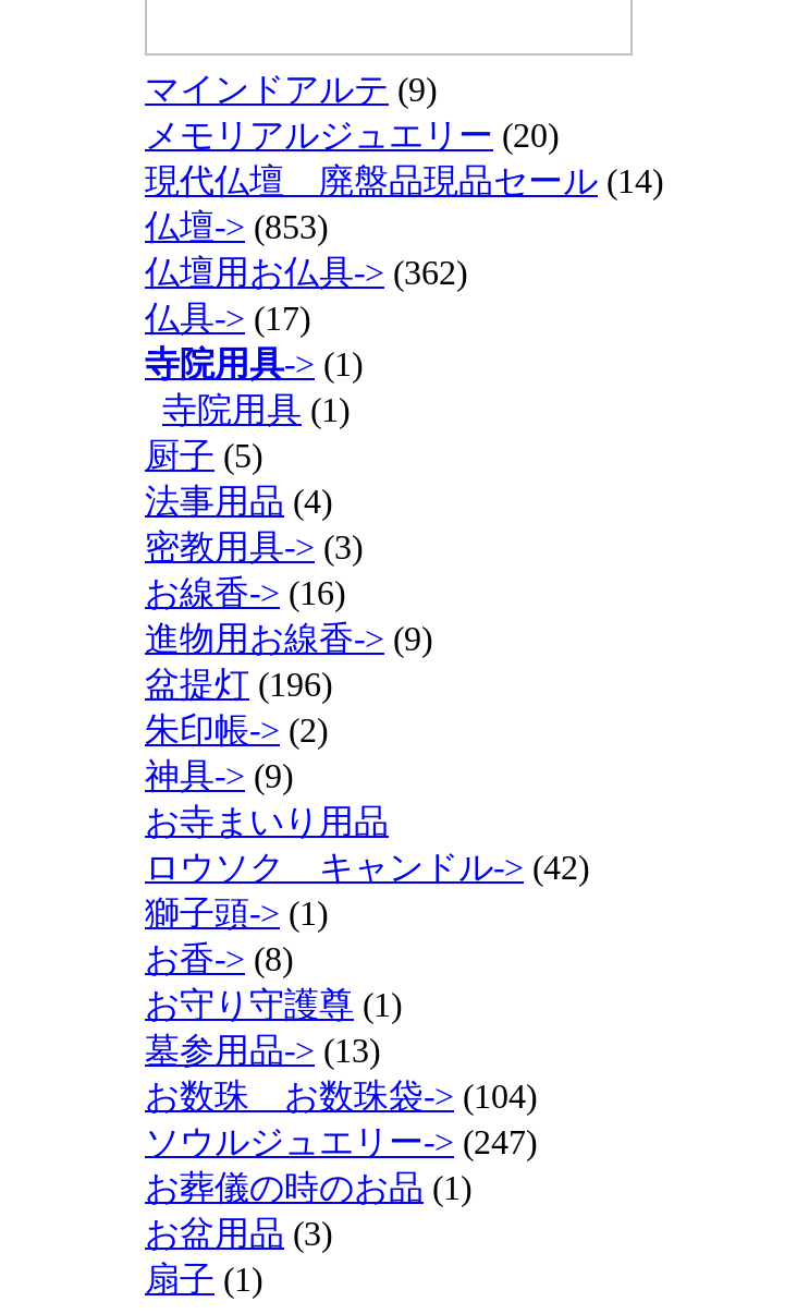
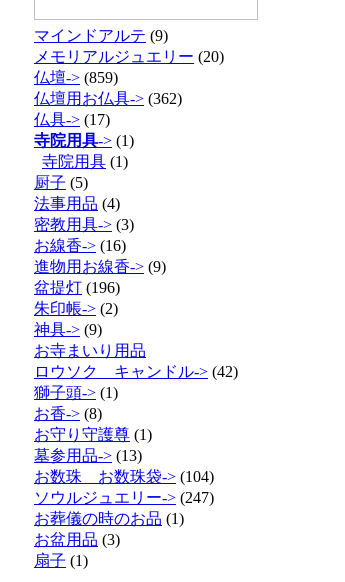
[145,163,663,246] 現代仏壇 廃盤品現品セール(14) | 仏壇-> (853) -> [34,69,118,86] 仏壇-> (859)

